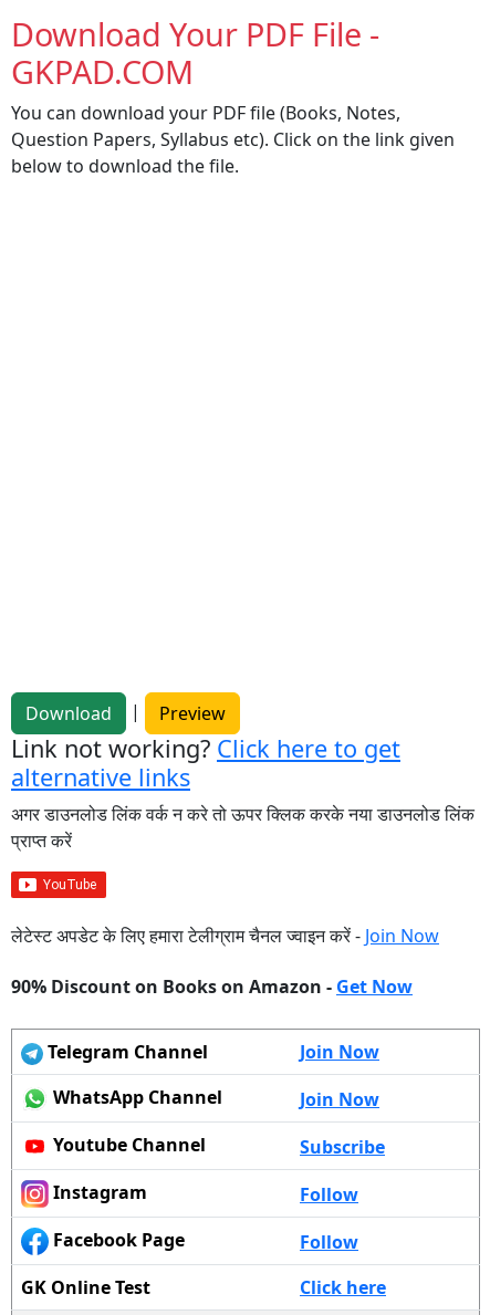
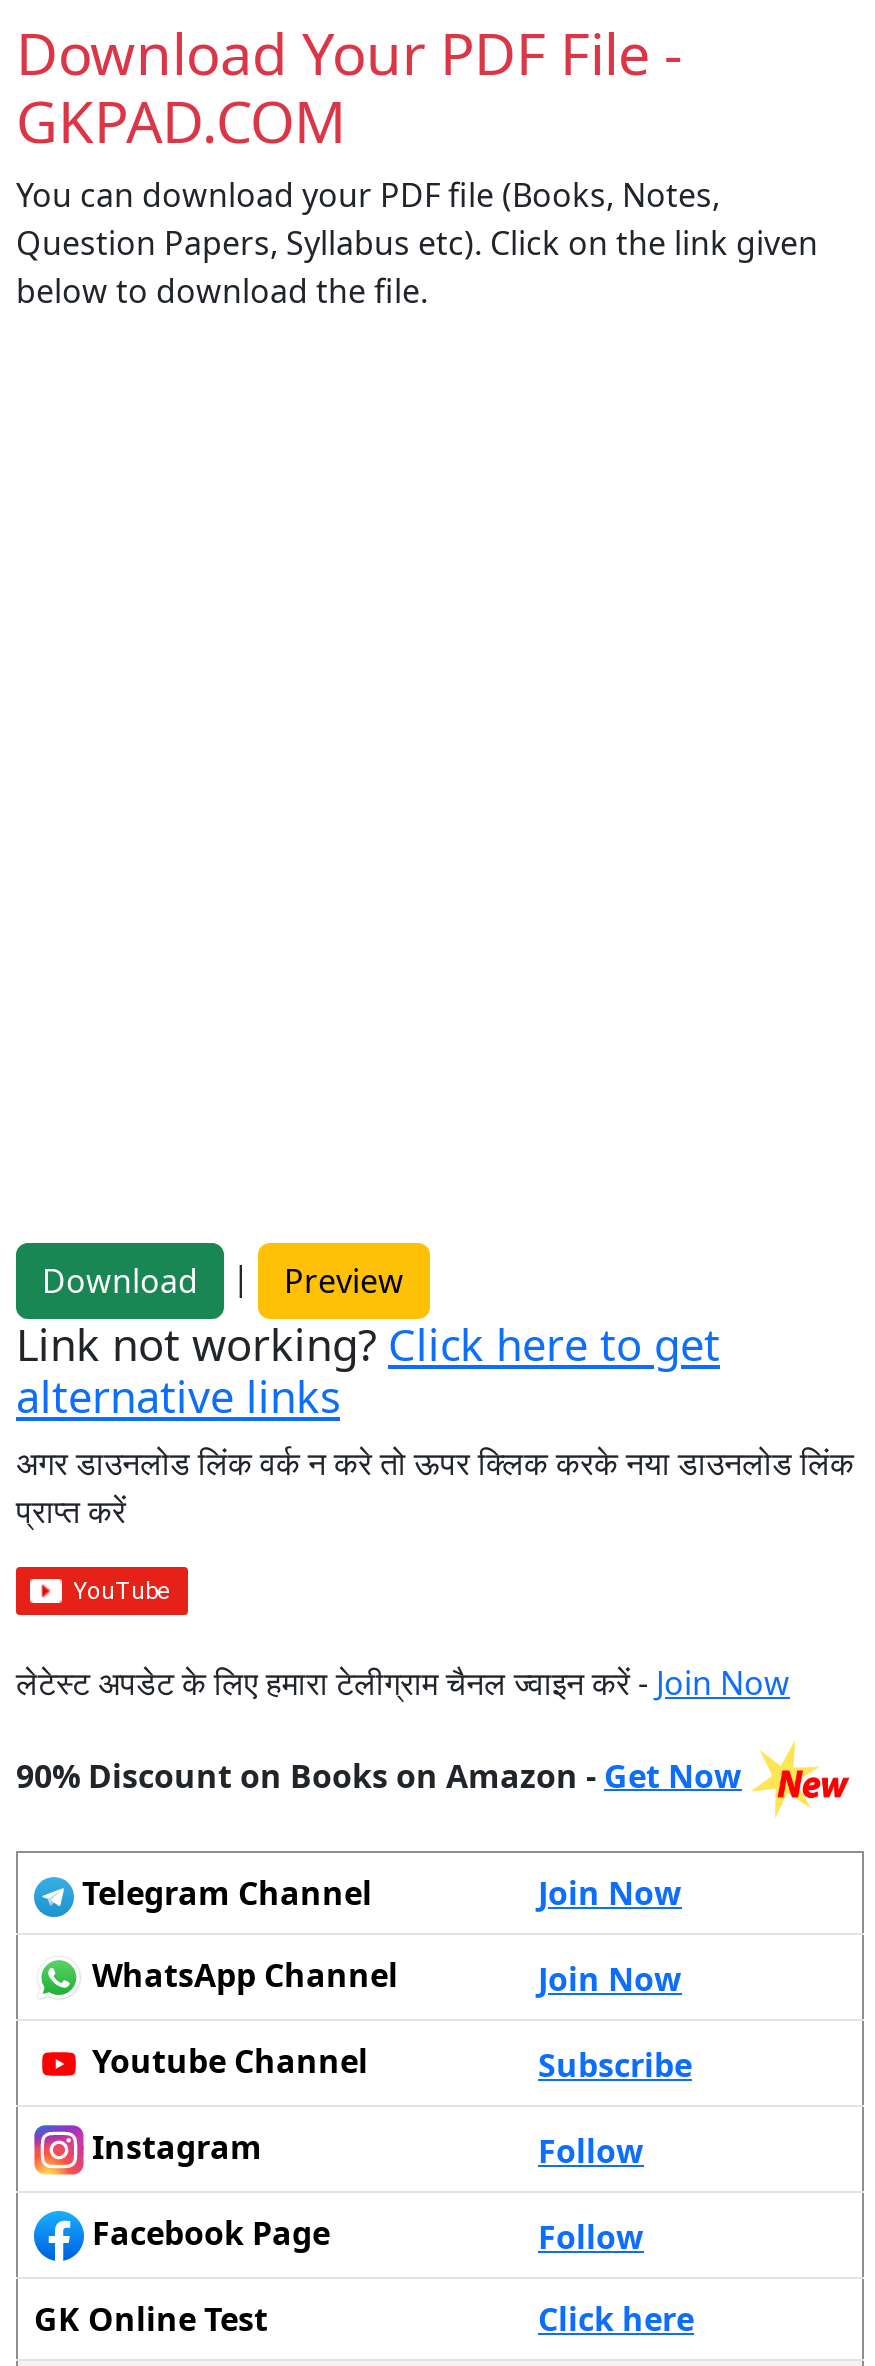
none -> [752,1741,850,1817] [image]

